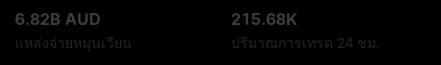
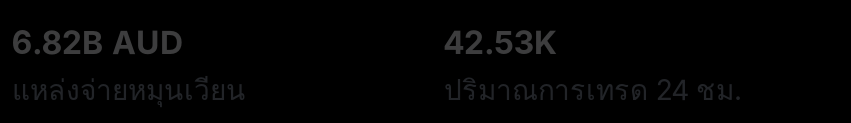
[231,9,298,29] 215.68K -> [444,22,558,62] 42.53K

